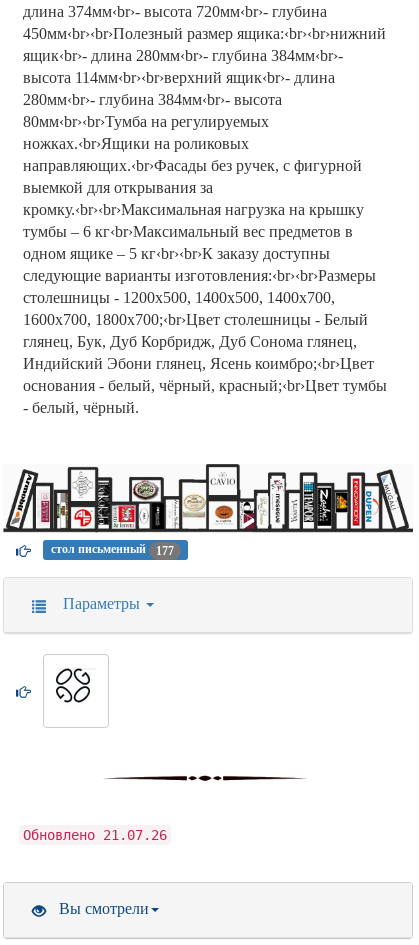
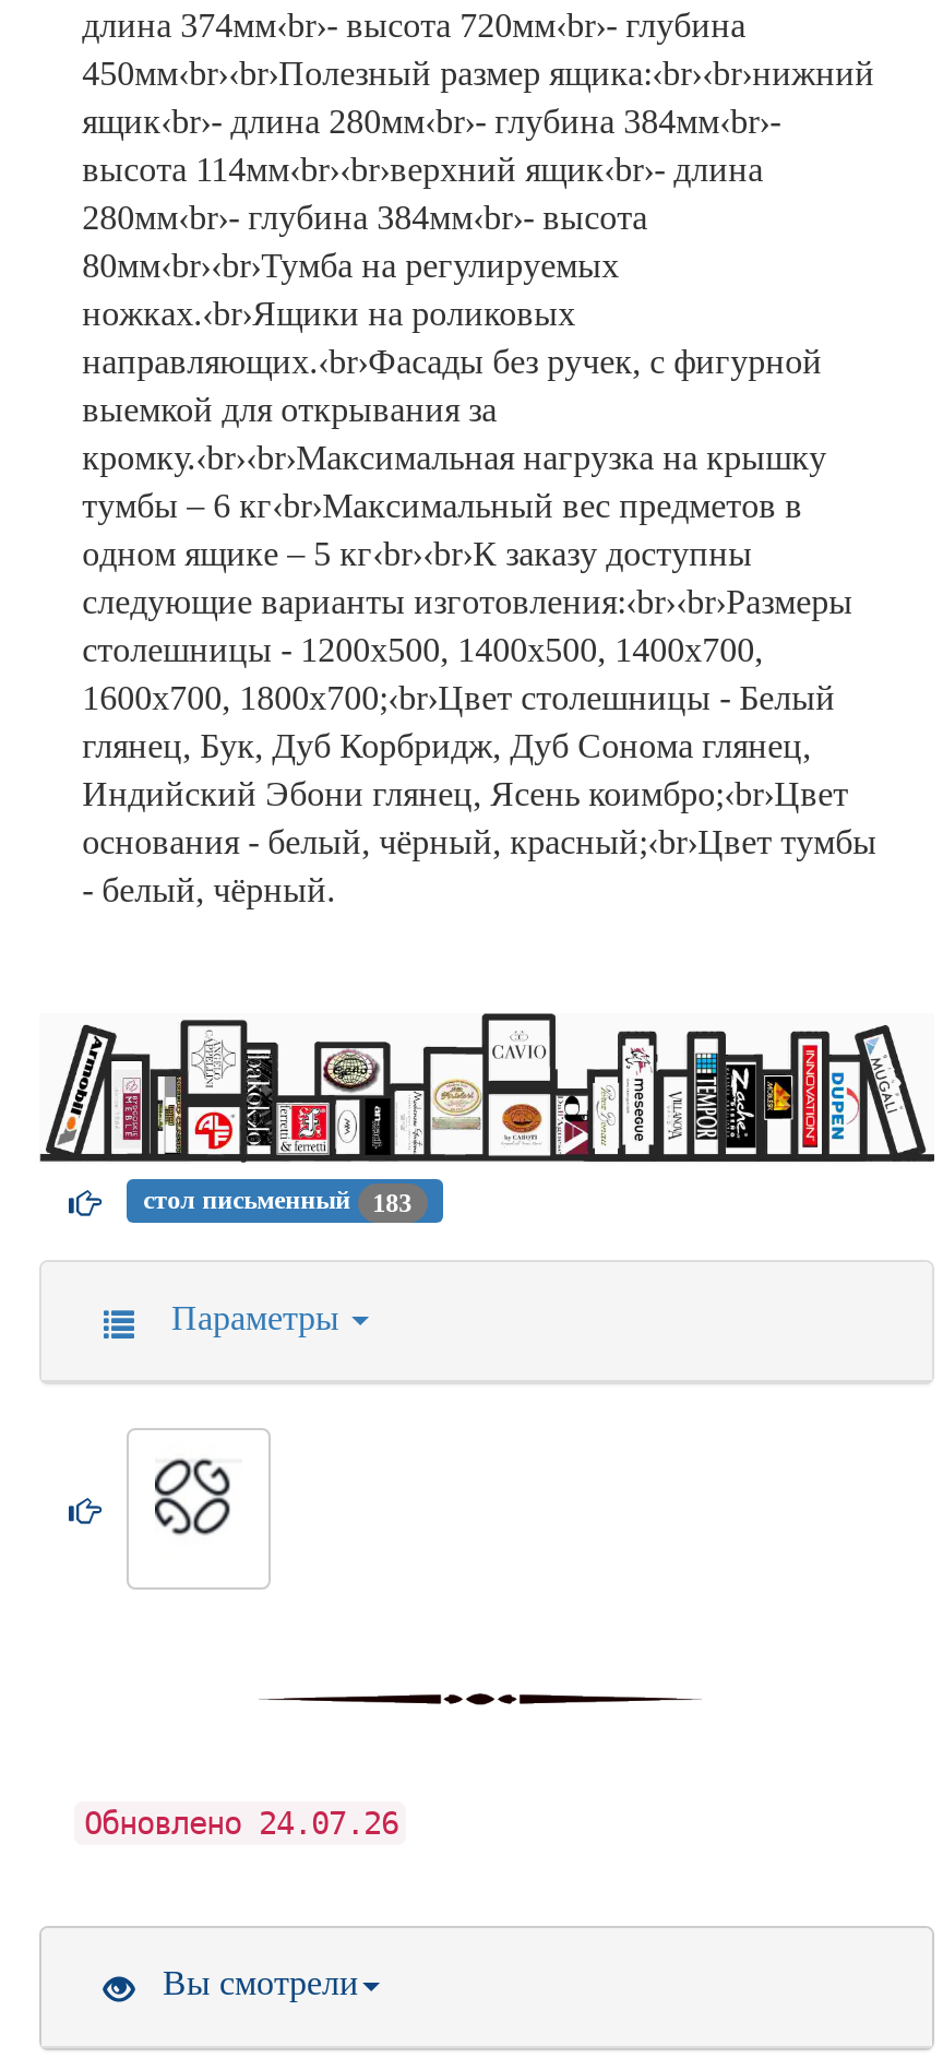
[51,543,174,558] стол письменный 177 -> [143,1185,412,1218] стол письменный 183
[23,827,167,843] Обновлено 21.07.26 -> [84,1806,398,1841] Обновлено 24.07.26

